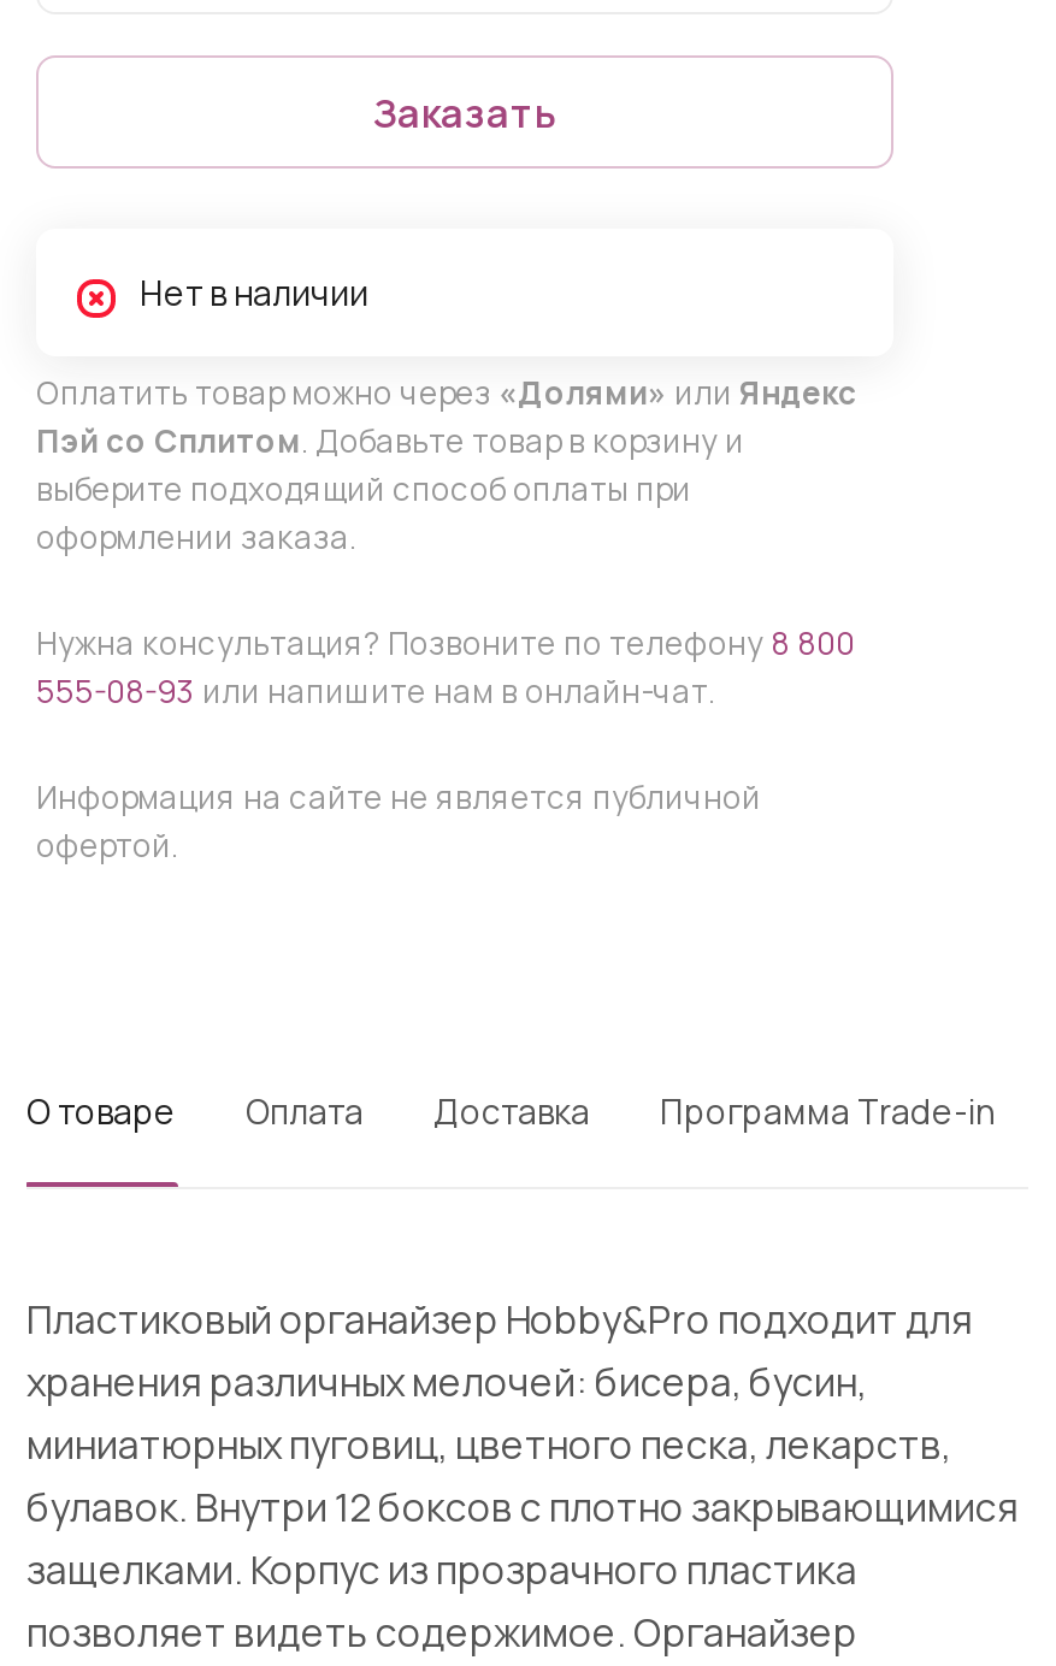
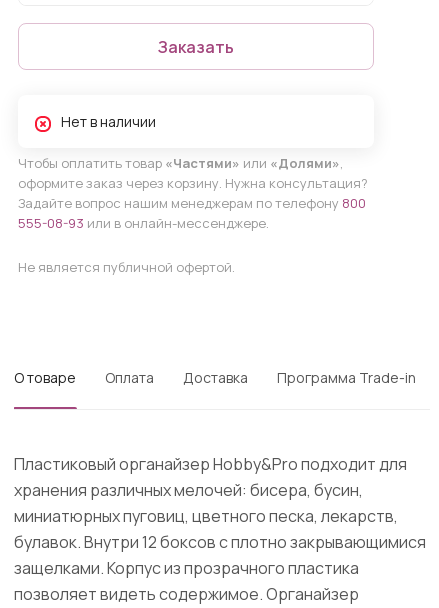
[36,372,857,868] Оплатить товар можно через «Долями» или Яндекс | Пэй со Сплитом. Добавьте товар в корзину и | выберите подходящий способ оплаты при | оформлении заказа. | Нужна консультация? Позвоните по телефону 8 800 | 555-08-93 или напишите нам в онлайн-чат. | Информация на сайте не является публичной | офертой. -> [18,154,368,276] Чтобы оплатить товар «Частями» или «Долями», | оформите заказ через корзину. Нужна консультация? | Задайте вопрос нашим менеджерам по телефону 800 | 555-08-93 или в онлайн-мессенджере. | Не является публичной офертой.

